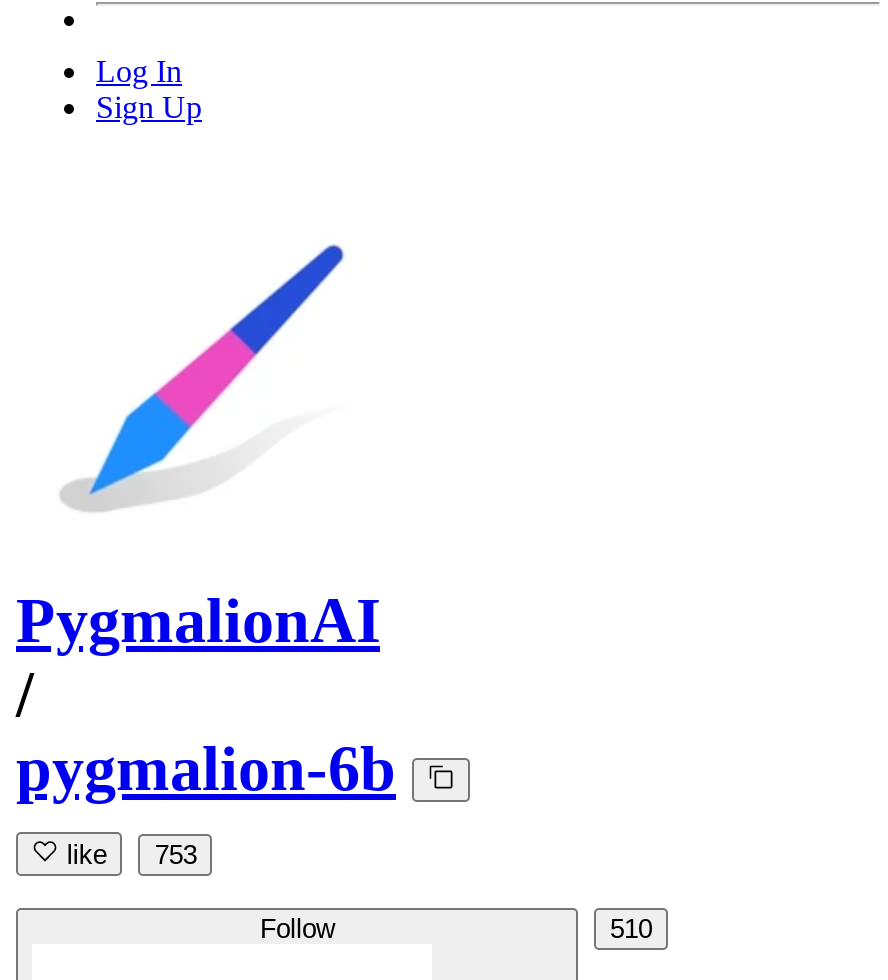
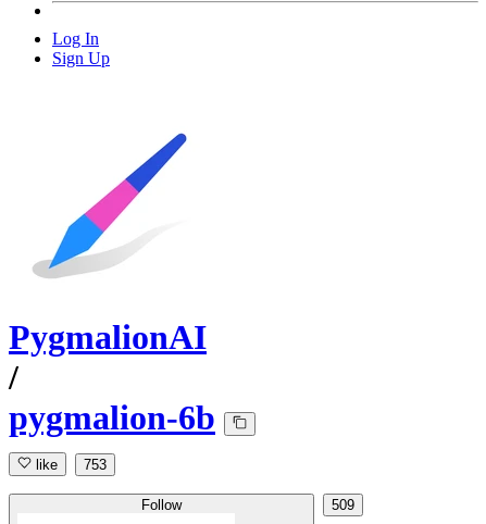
[610,914,652,944] 510 -> [332,497,354,513] 509

